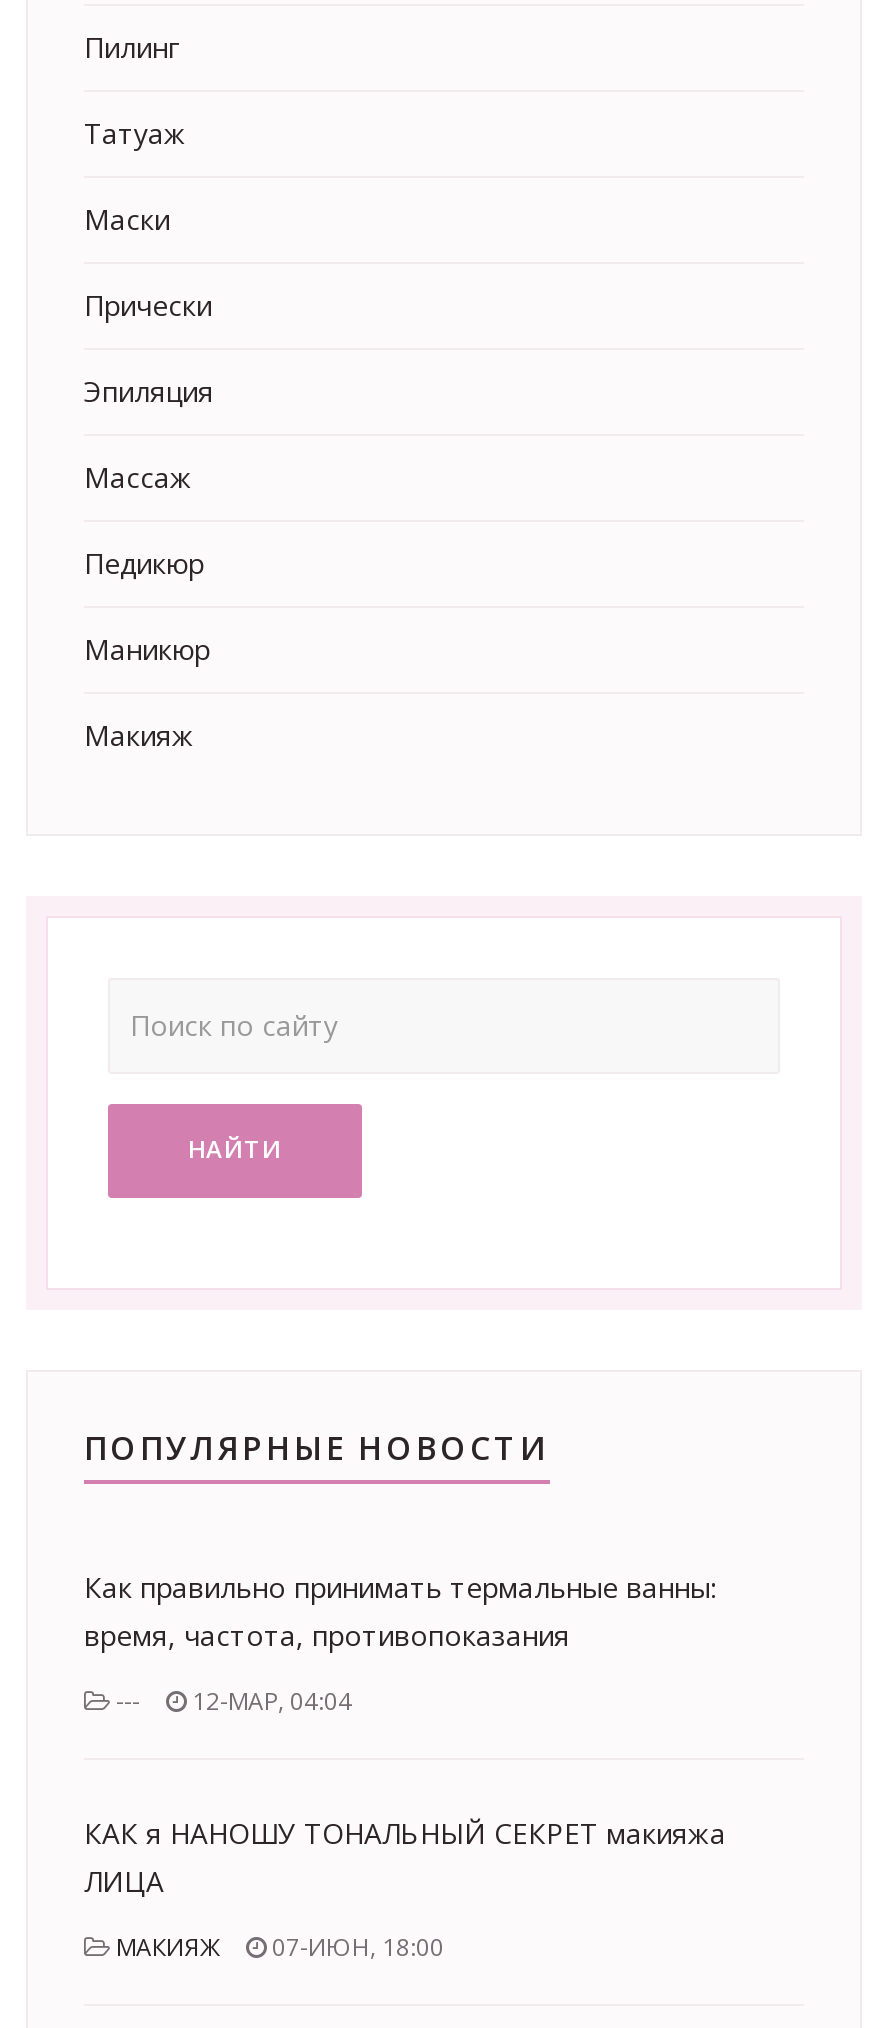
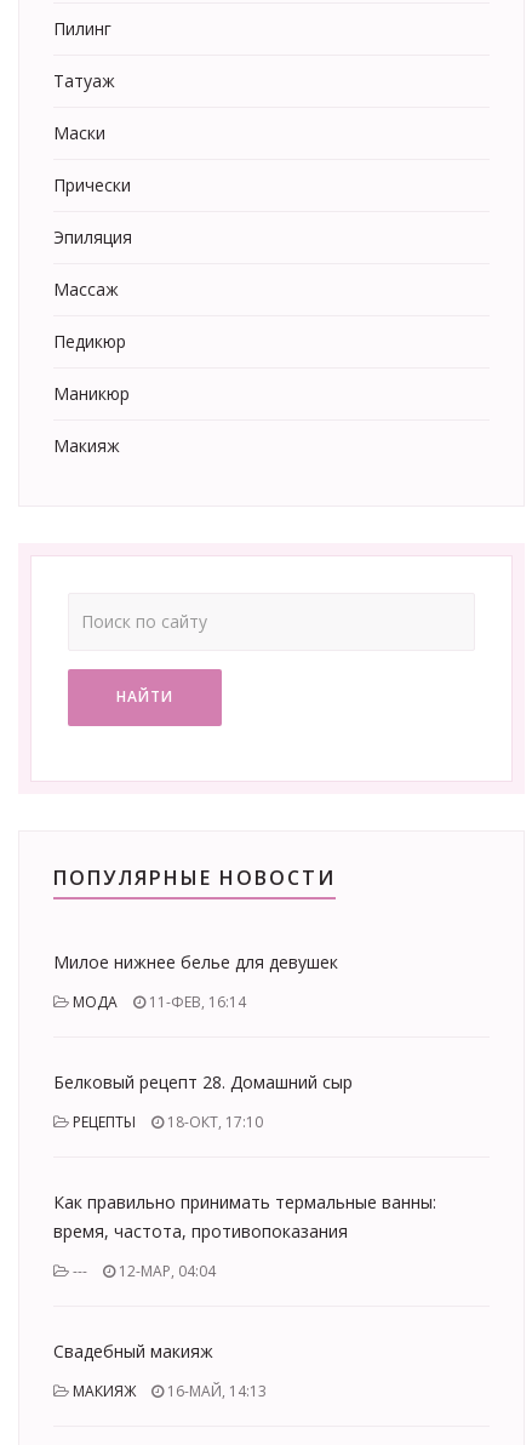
none -> [53,950,338,1012] Милое нижнее белье для девушек | МОДА | 11-ФЕВ, 16:14
none -> [53,1070,353,1132] Белковый рецепт 28. Домашний сыр | РЕЦЕПТЫ | 18-ОКТ, 17:10
moved [84,1567,716,1717] -> [53,1190,436,1281]: Как правильно принимать термальные ванны: | время, частота, противопоказания | 12-МАР, 04:04
[84,1813,726,1899] КАК я НАНОШУ ТОНАЛЬНЫЙ СЕКРЕТ макияжа | ЛИЦА -> [53,1339,213,1362] Свадебный макияж
[116,1929,444,1963] МАКИЯЖ 07-ИЮН, 18:00 -> [73,1380,267,1401] МАКИЯЖ 16-МАЙ, 14:13

